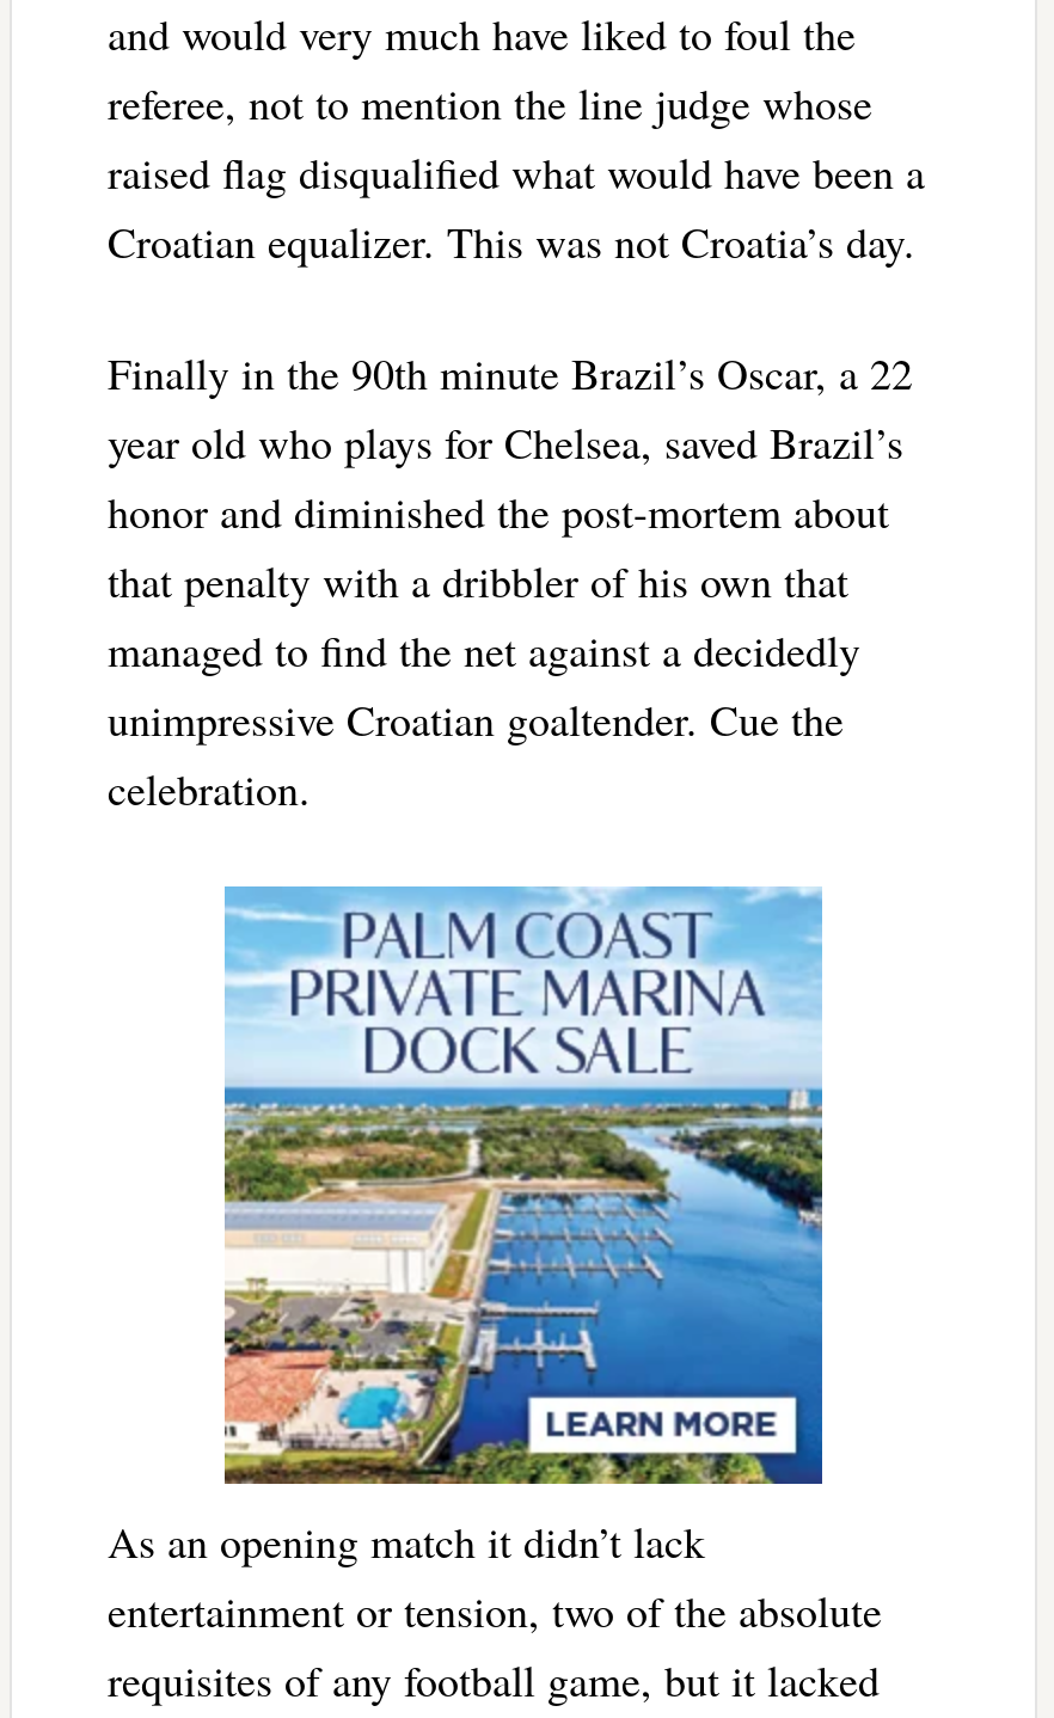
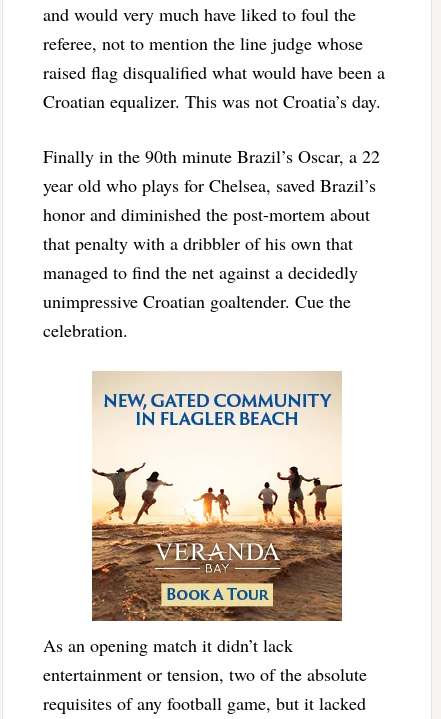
[222,884,825,1486] [image] -> [91,371,343,622] [image]

